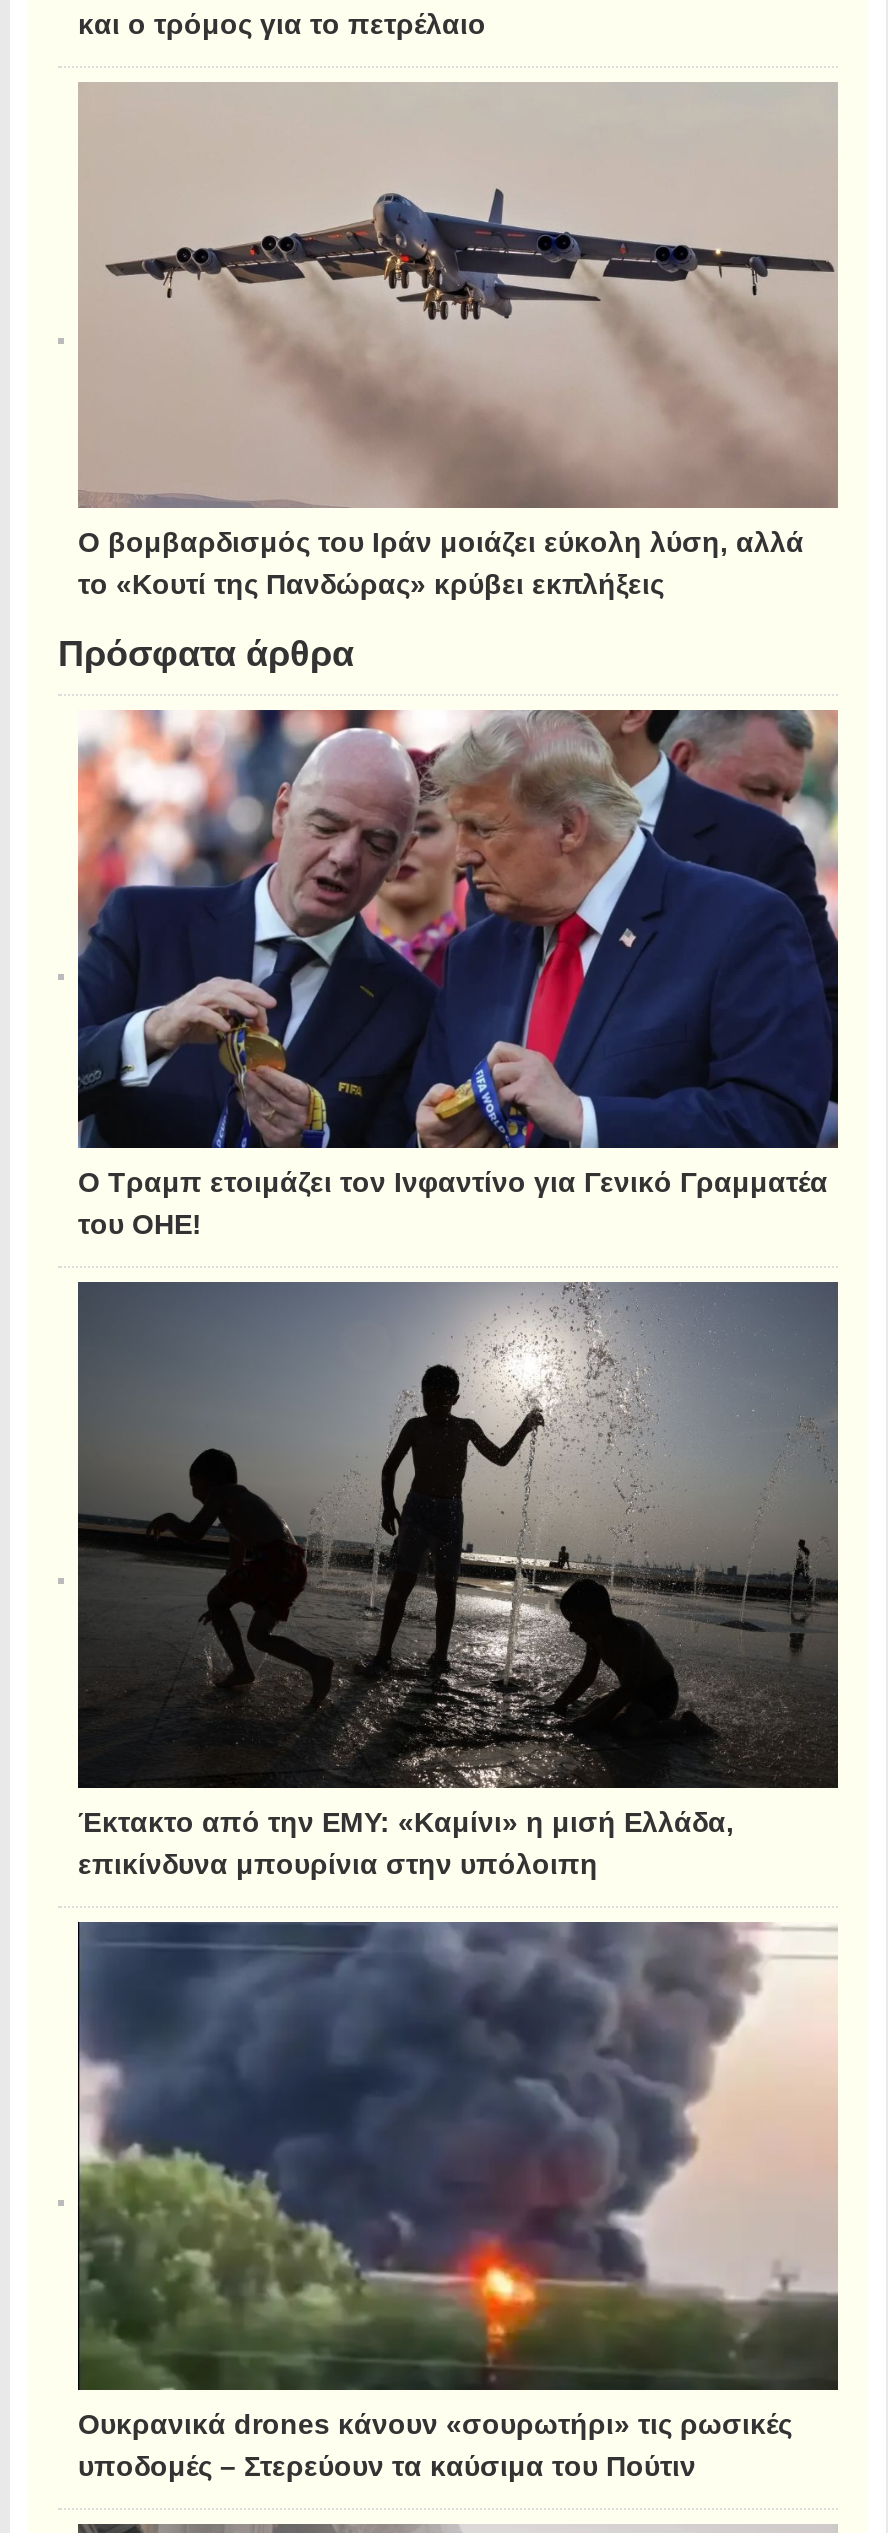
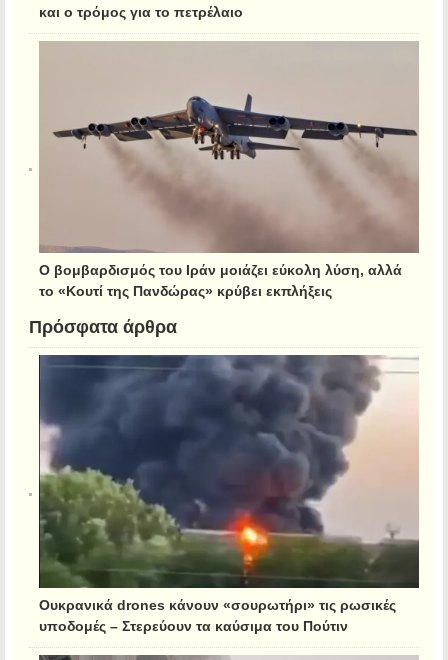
[58,708,840,1236] [image] | Ο Τραμπ ετοιμάζει τον Ινφαντίνο για Γενικό Γραμματέα | του ΟΗΕ! -> none
[58,1280,840,1877] [image] | Έκτακτο από την ΕΜΥ: «Καμίνι» η μισή Ελλάδα, | επικίνδυνα μπουρίνια στην υπόλοιπη -> none

